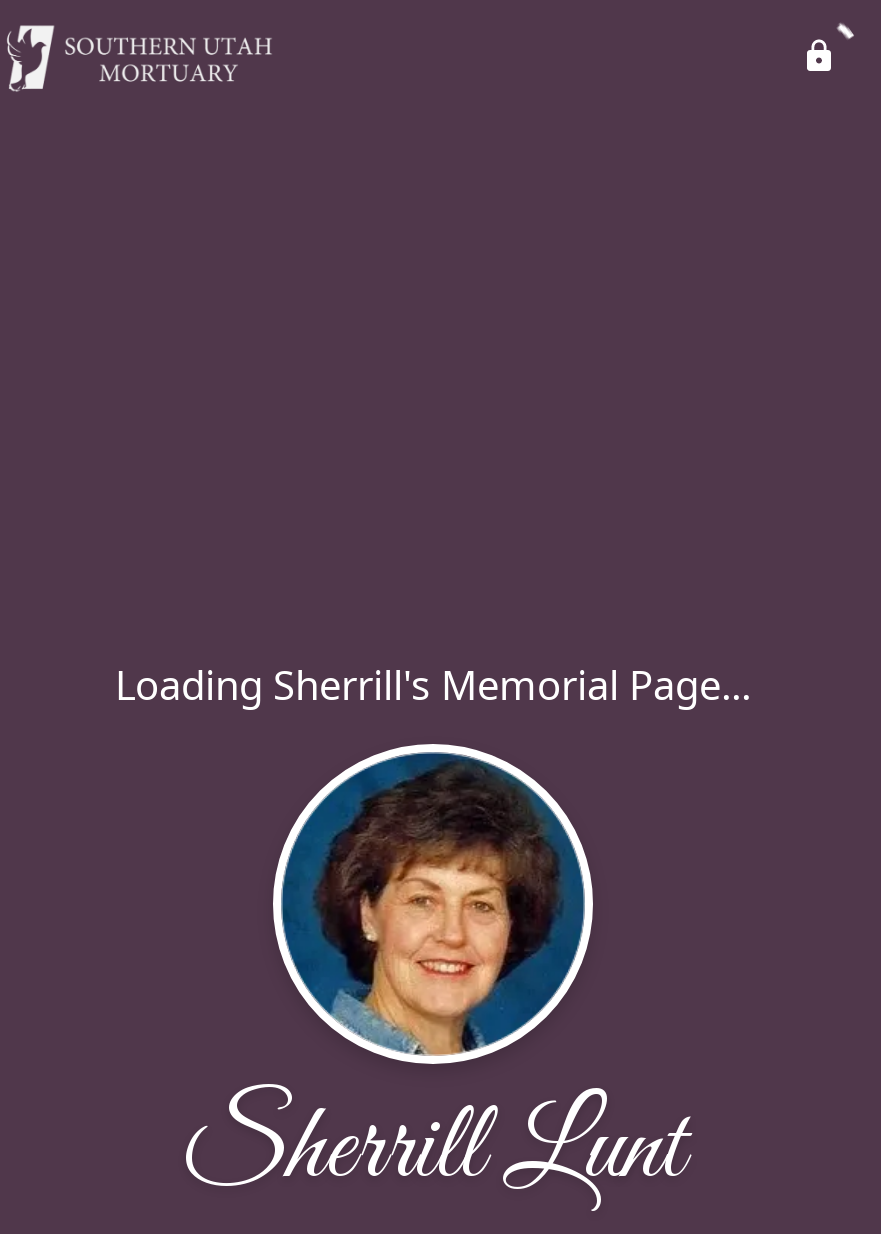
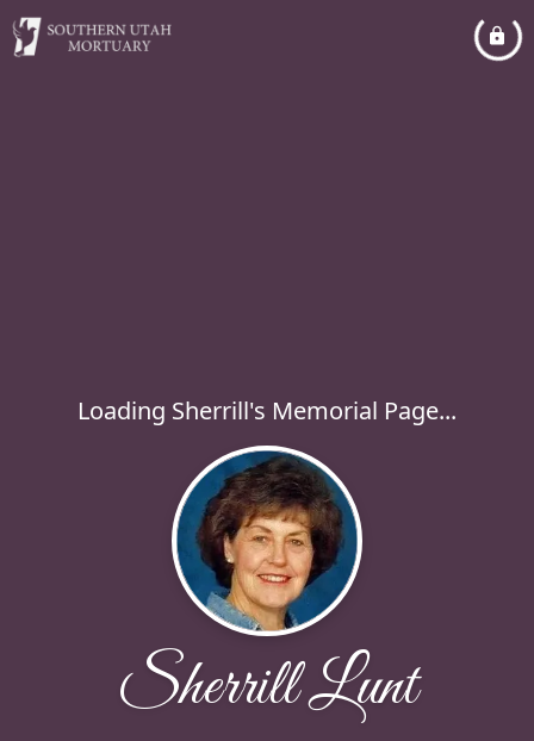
[781,22,861,98] [image] -> [473,17,523,62] [image]

